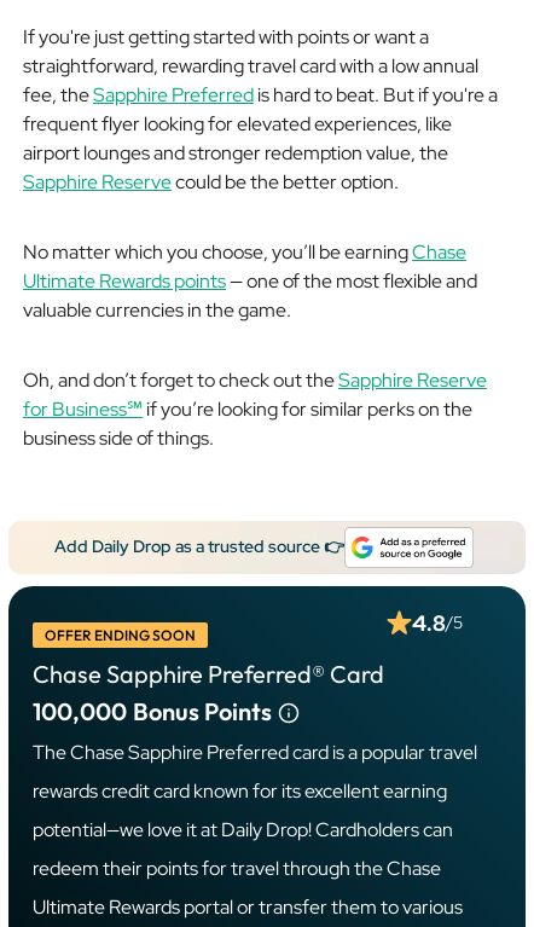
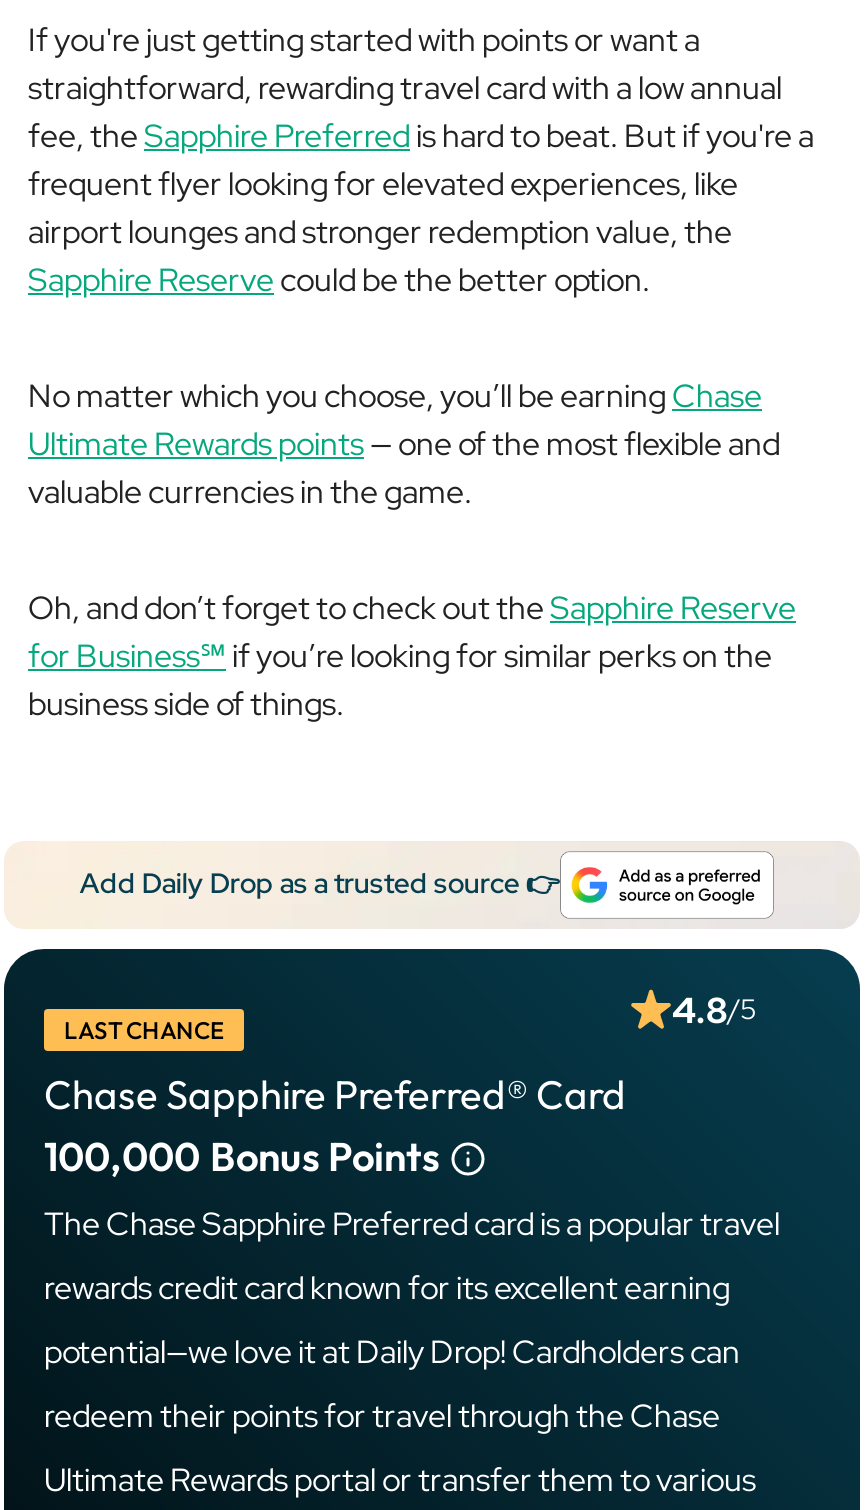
[45,626,196,644] OFFER ENDING SOON -> [64,1015,224,1045] LAST CHANCE

